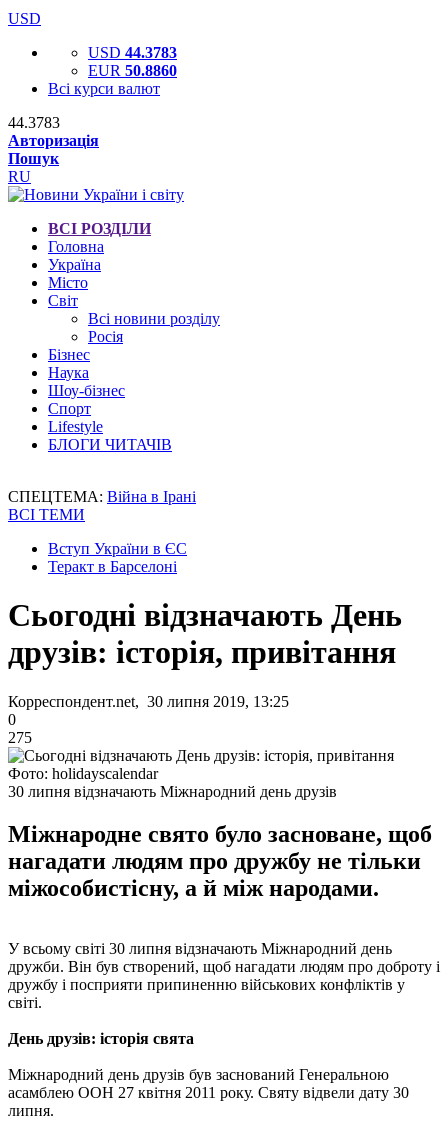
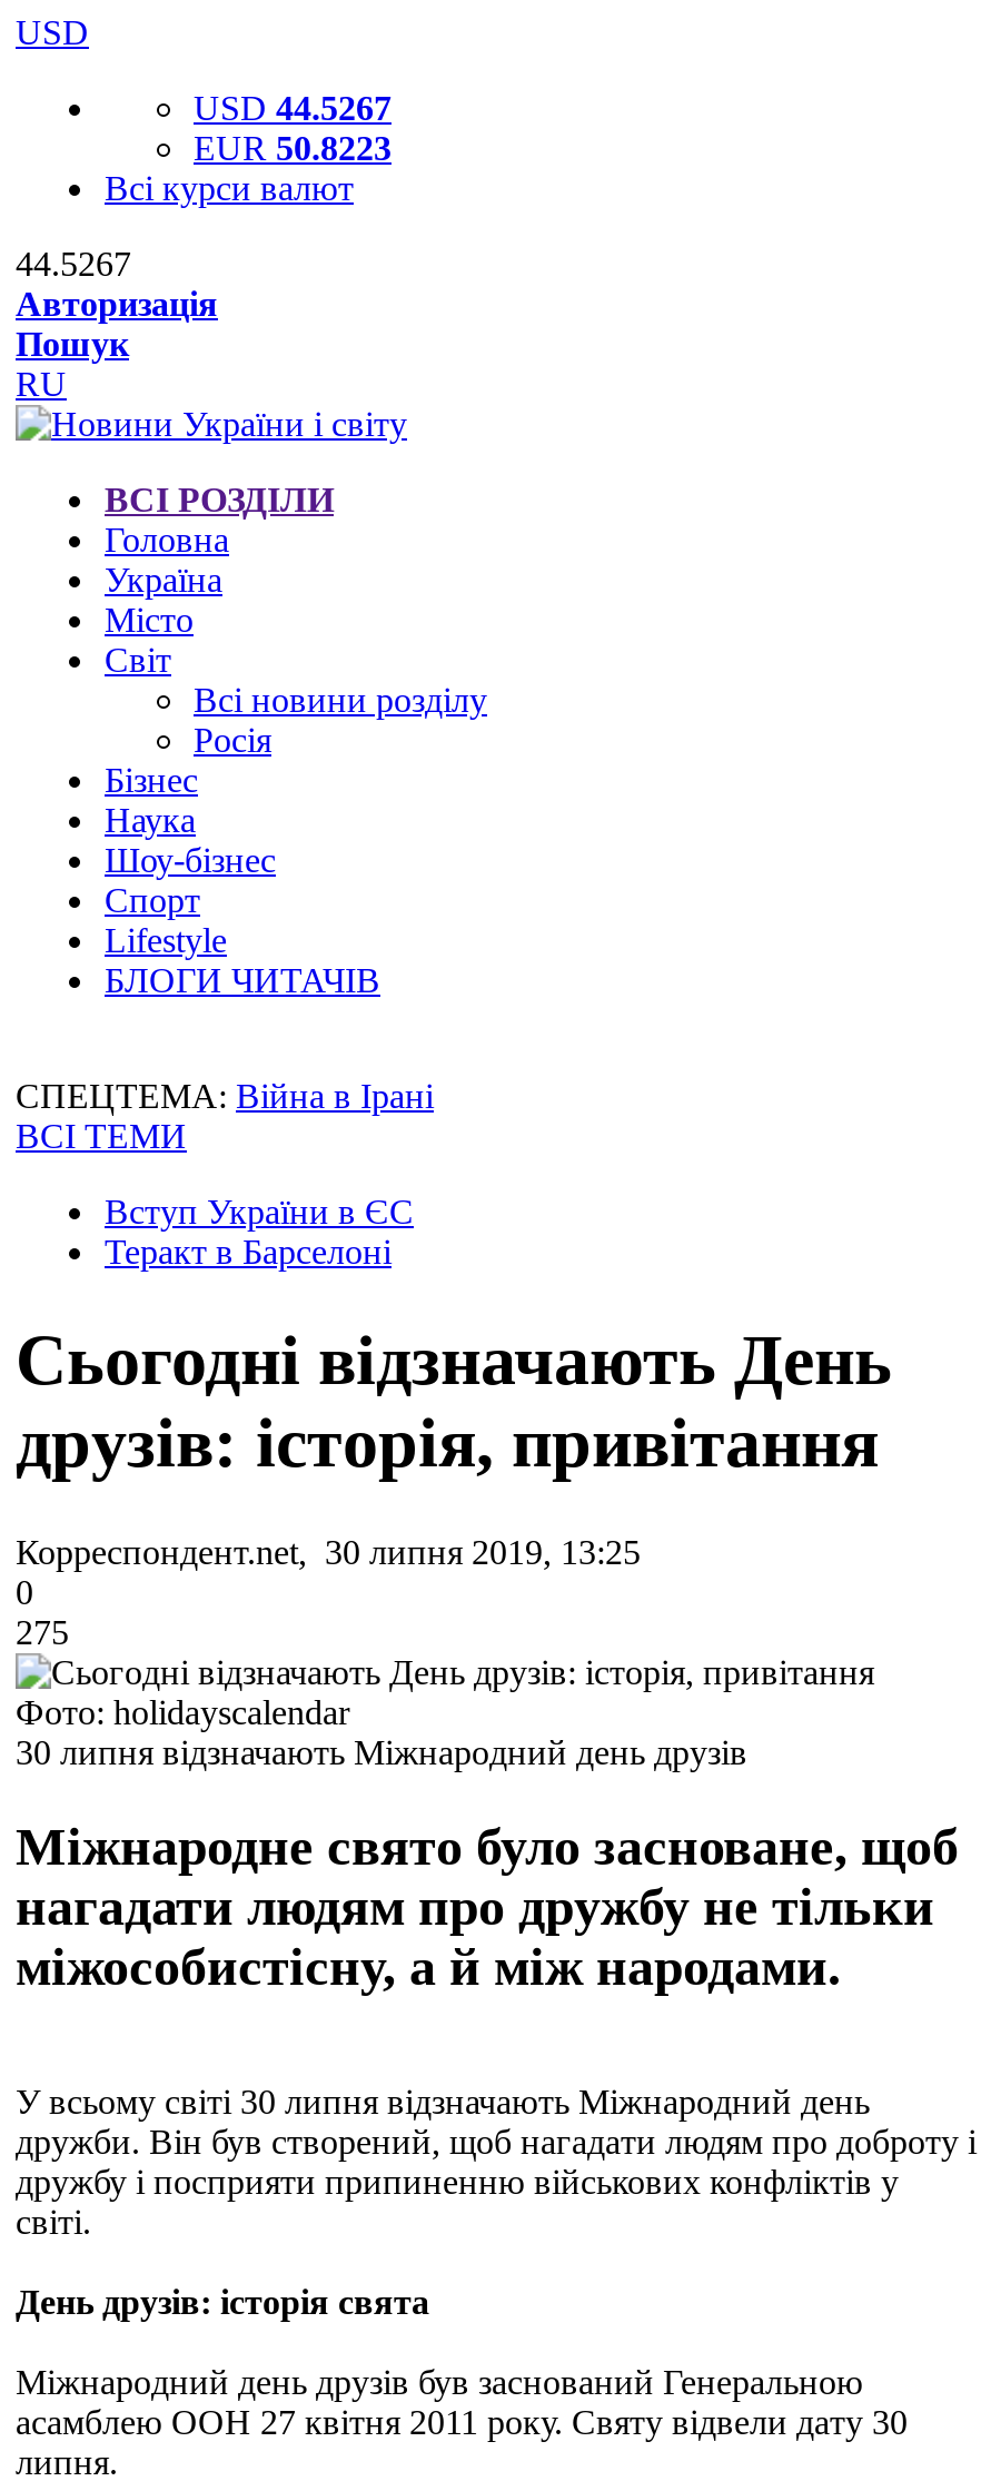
[88,44,177,61] USD 44.3783 -> [194,89,392,127] USD 44.5267
[88,62,177,79] EUR 50.8860 -> [194,129,392,167] EUR 50.8223
[8,114,60,131] 44.3783 -> [16,245,131,283] 44.5267

